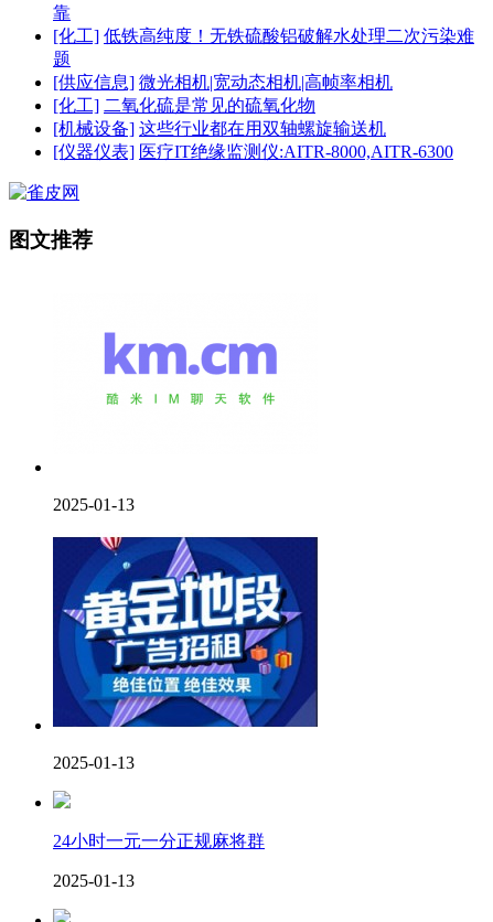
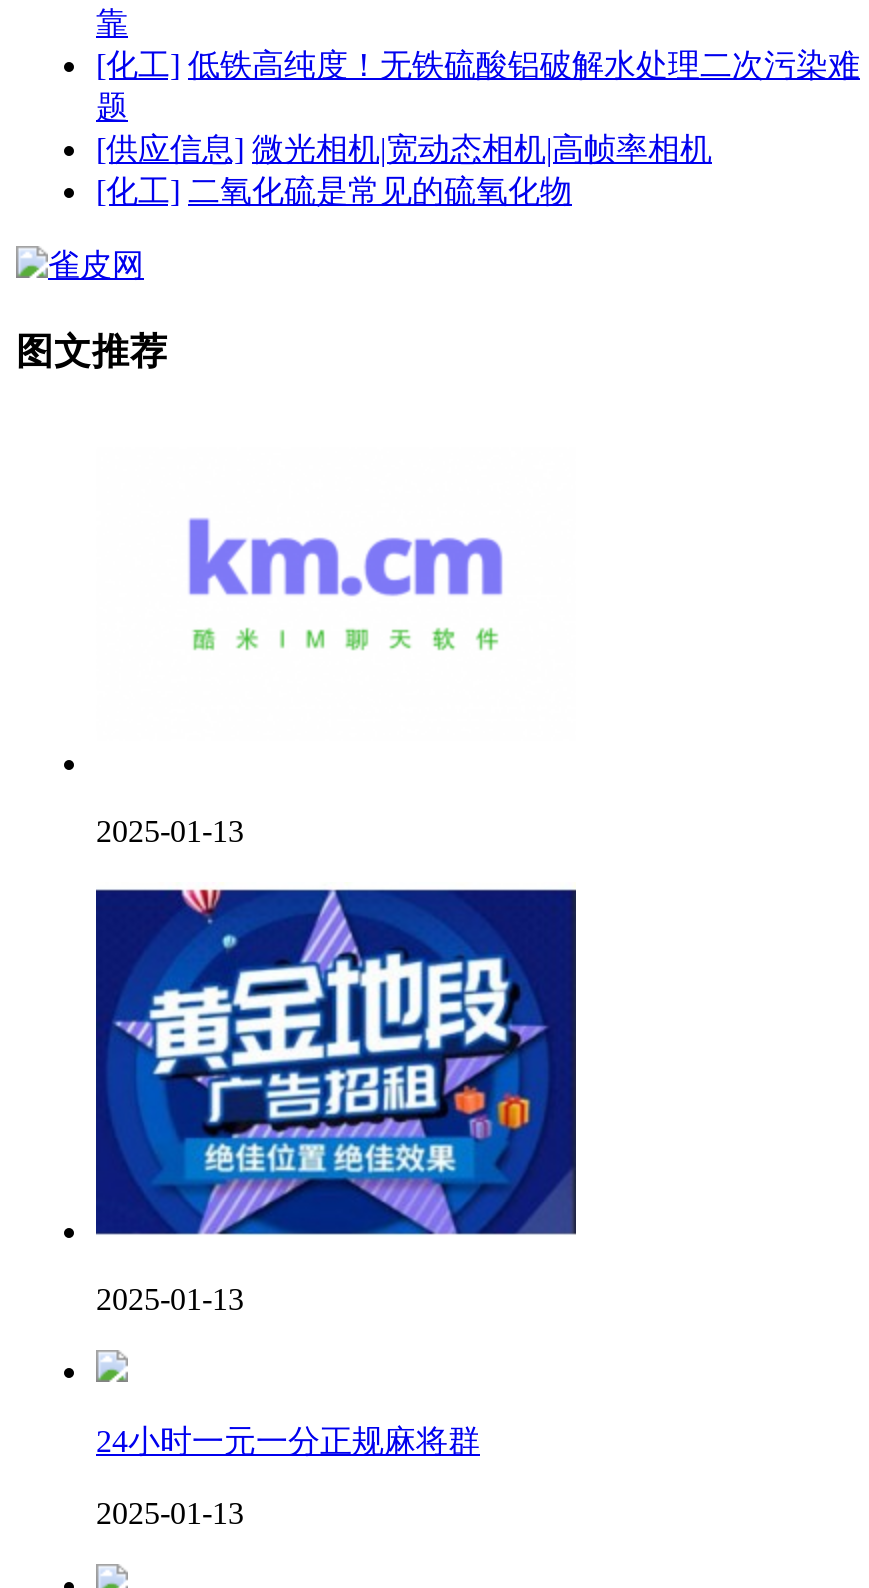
[53,119,453,161] [机械设备] 这些行业都在用双轴螺旋输送机 | [仪器仪表] 医疗IT绝缘监测仪:AITR-8000,AITR-6300 -> none

